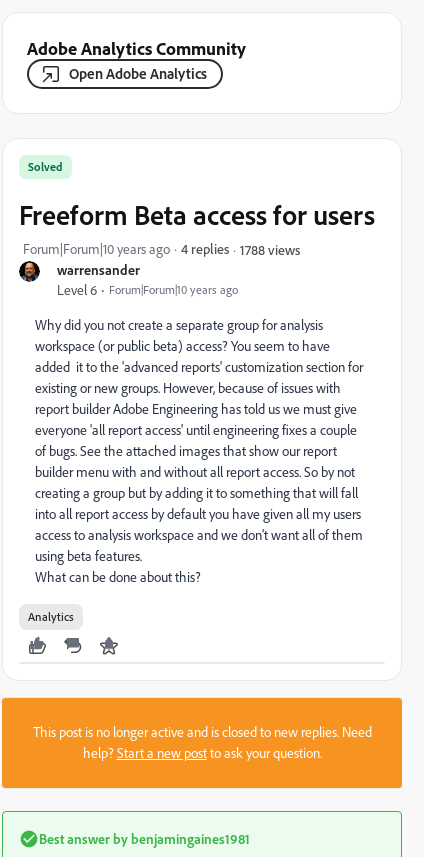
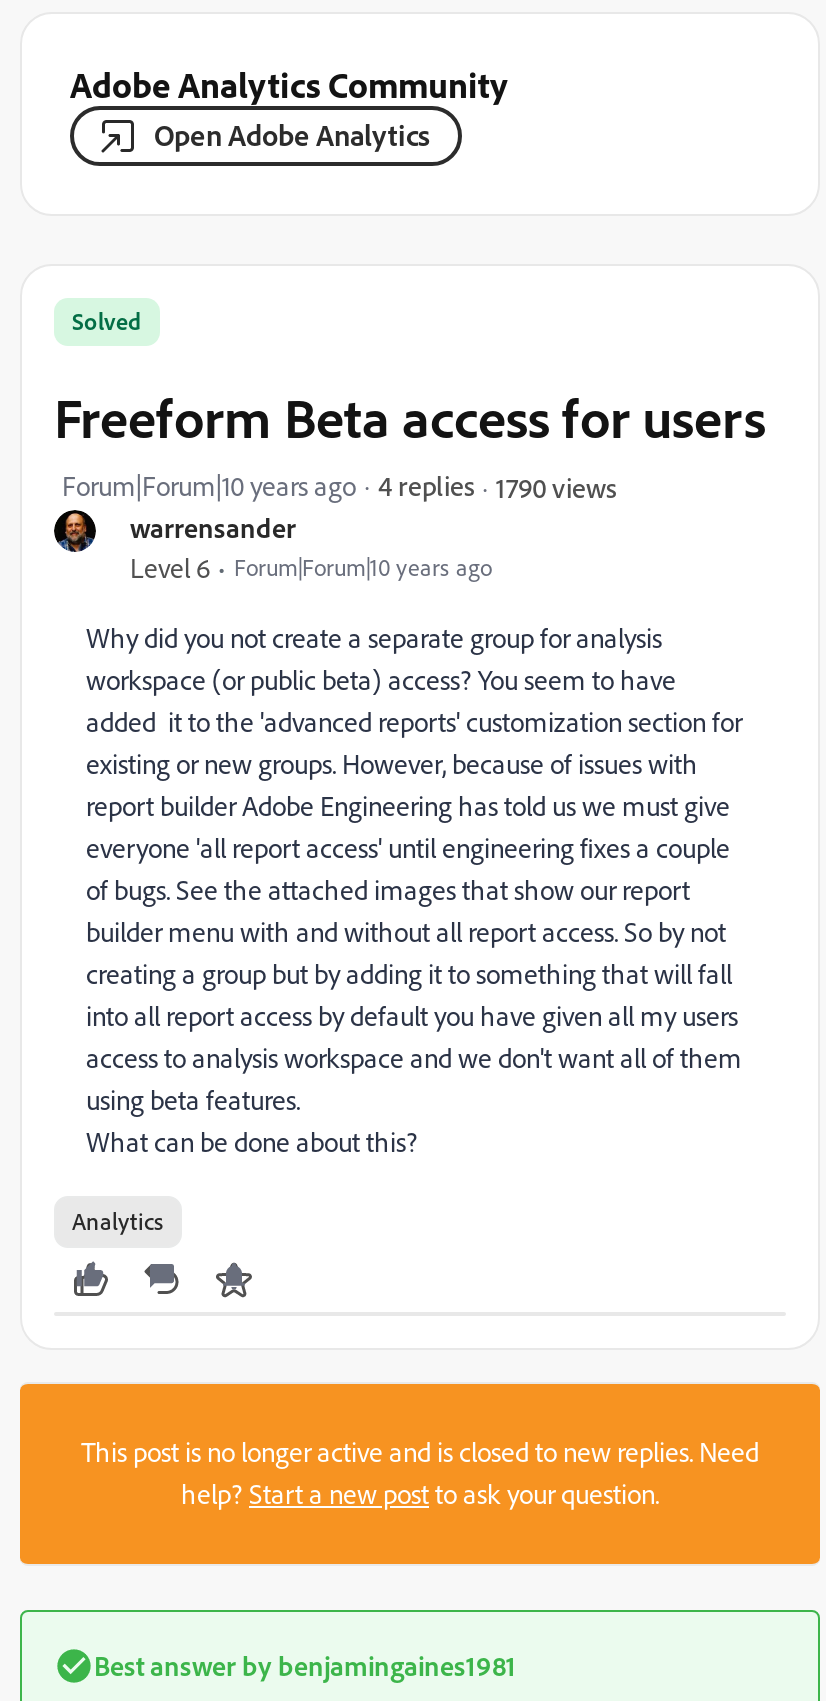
[240,240,300,257] 1788 views -> [496,469,616,503] 1790 views

